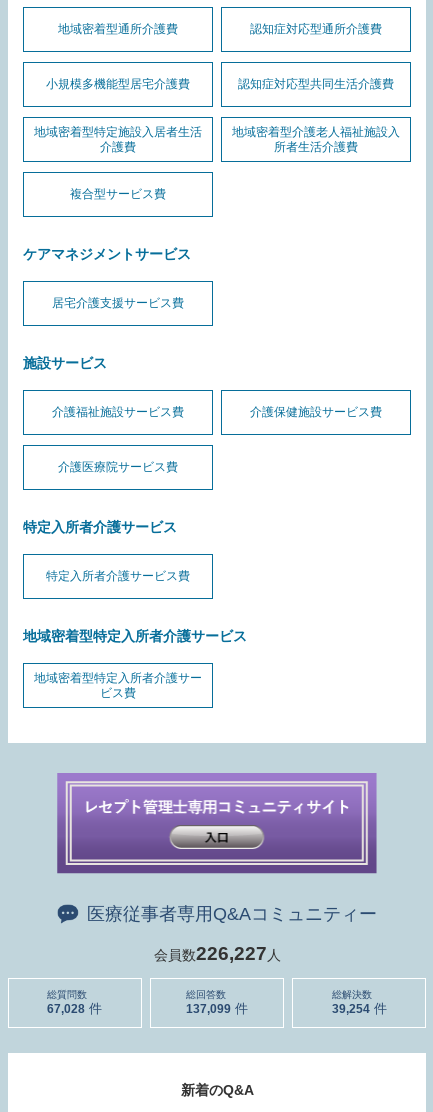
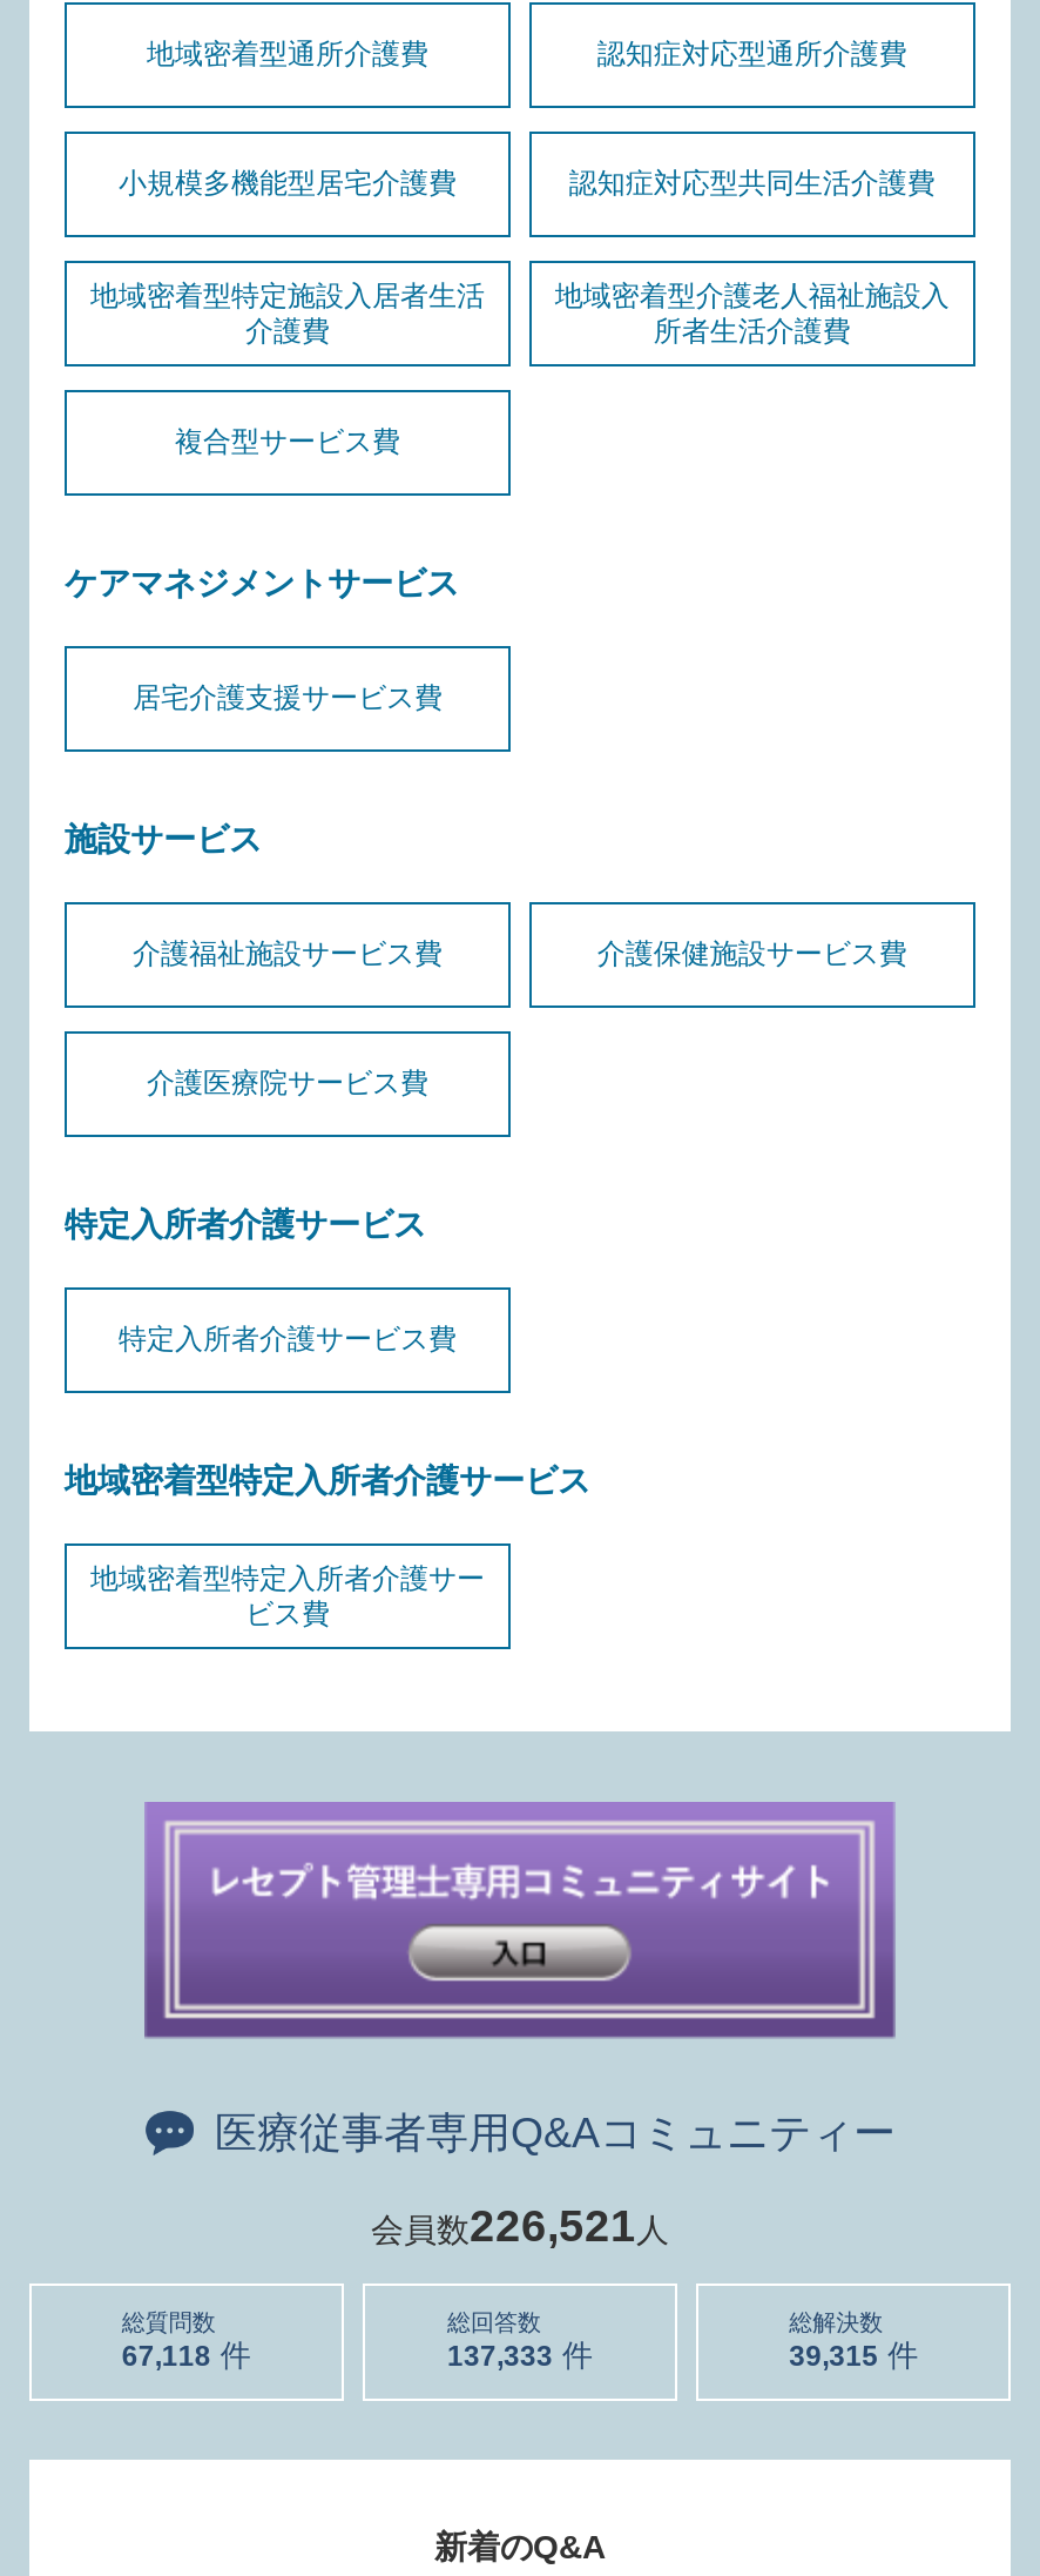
[153,943,280,964] 会員数226,227人 -> [371,2201,669,2251] 会員数226,521人
[47,1002,85,1016] 67,028 -> [122,2341,211,2374] 67,118
[186,1002,231,1016] 137,099 -> [447,2341,553,2374] 137,333
[332,1002,370,1016] 39,254 -> [789,2341,878,2374] 39,315

